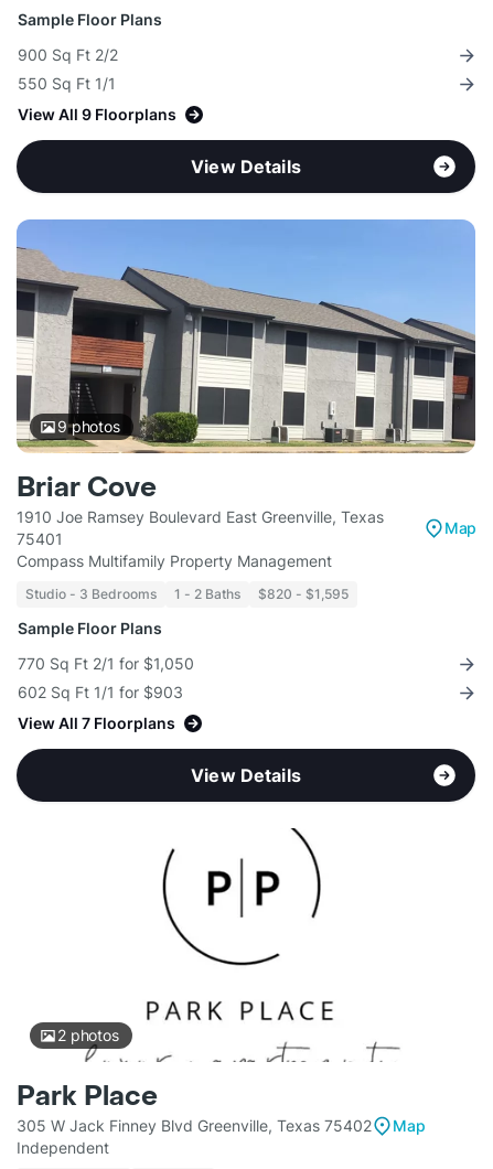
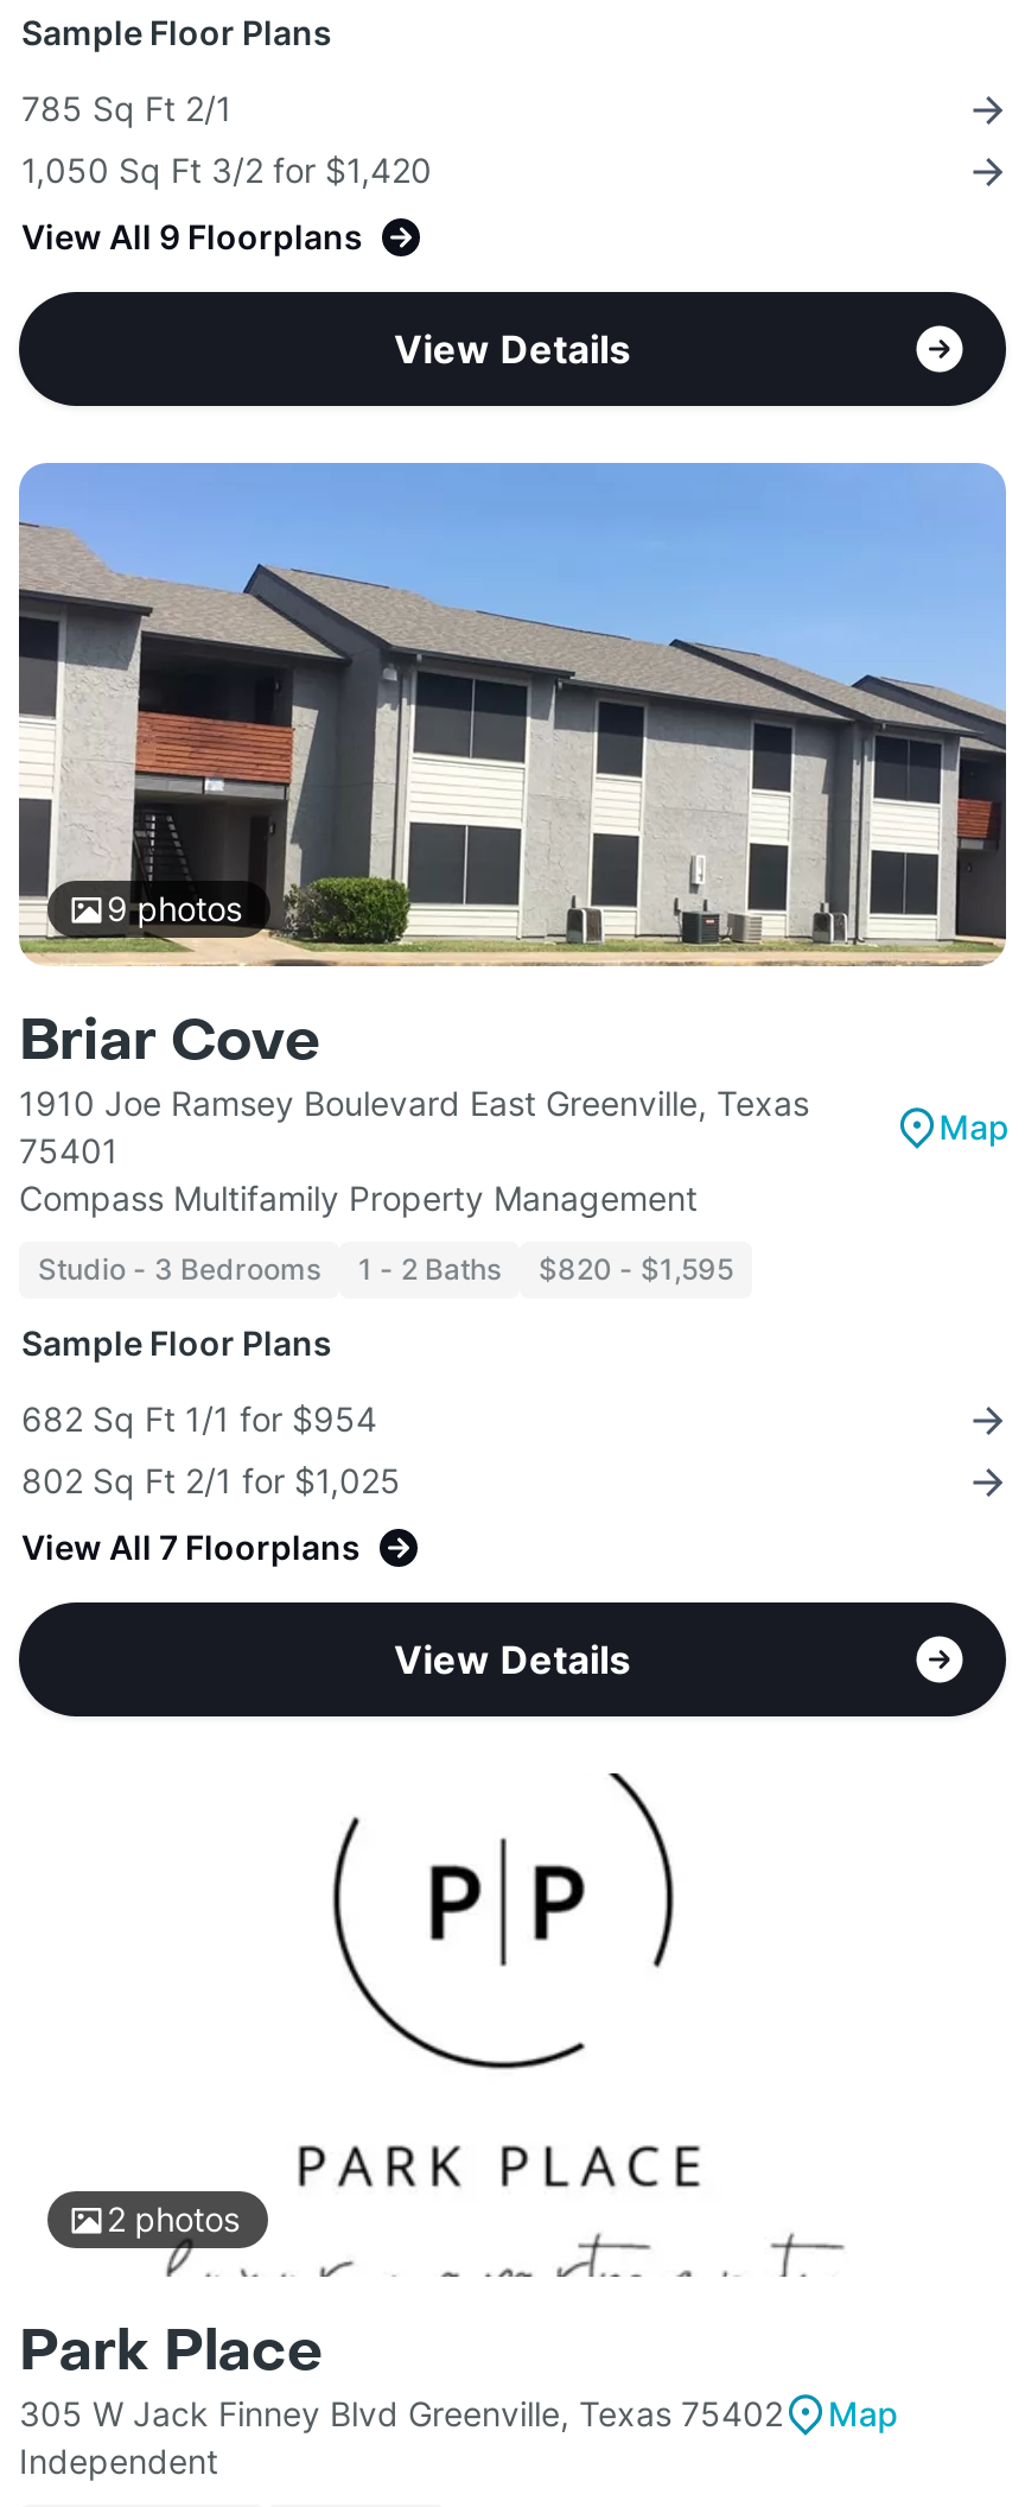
[18,45,118,64] 900 Sq Ft 2/2 -> [21,88,233,129] 785 Sq Ft 2/1
[18,74,116,93] 550 Sq Ft 1/1 -> [21,150,432,190] 1,050 Sq Ft 3/2 for $1,420
[18,654,194,673] 770 Sq Ft 2/1 for $1,050 -> [21,1399,377,1439] 682 Sq Ft 1/1 for $954
[18,683,183,702] 602 Sq Ft 1/1 for $903 -> [21,1461,401,1501] 802 Sq Ft 2/1 for $1,025

